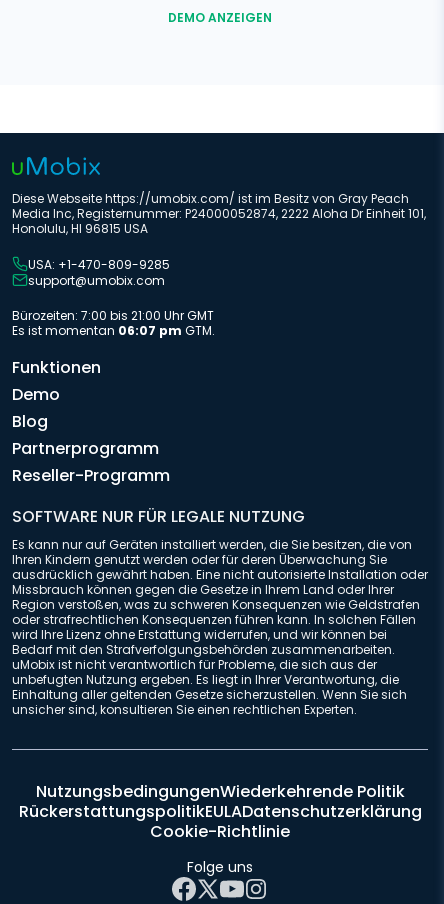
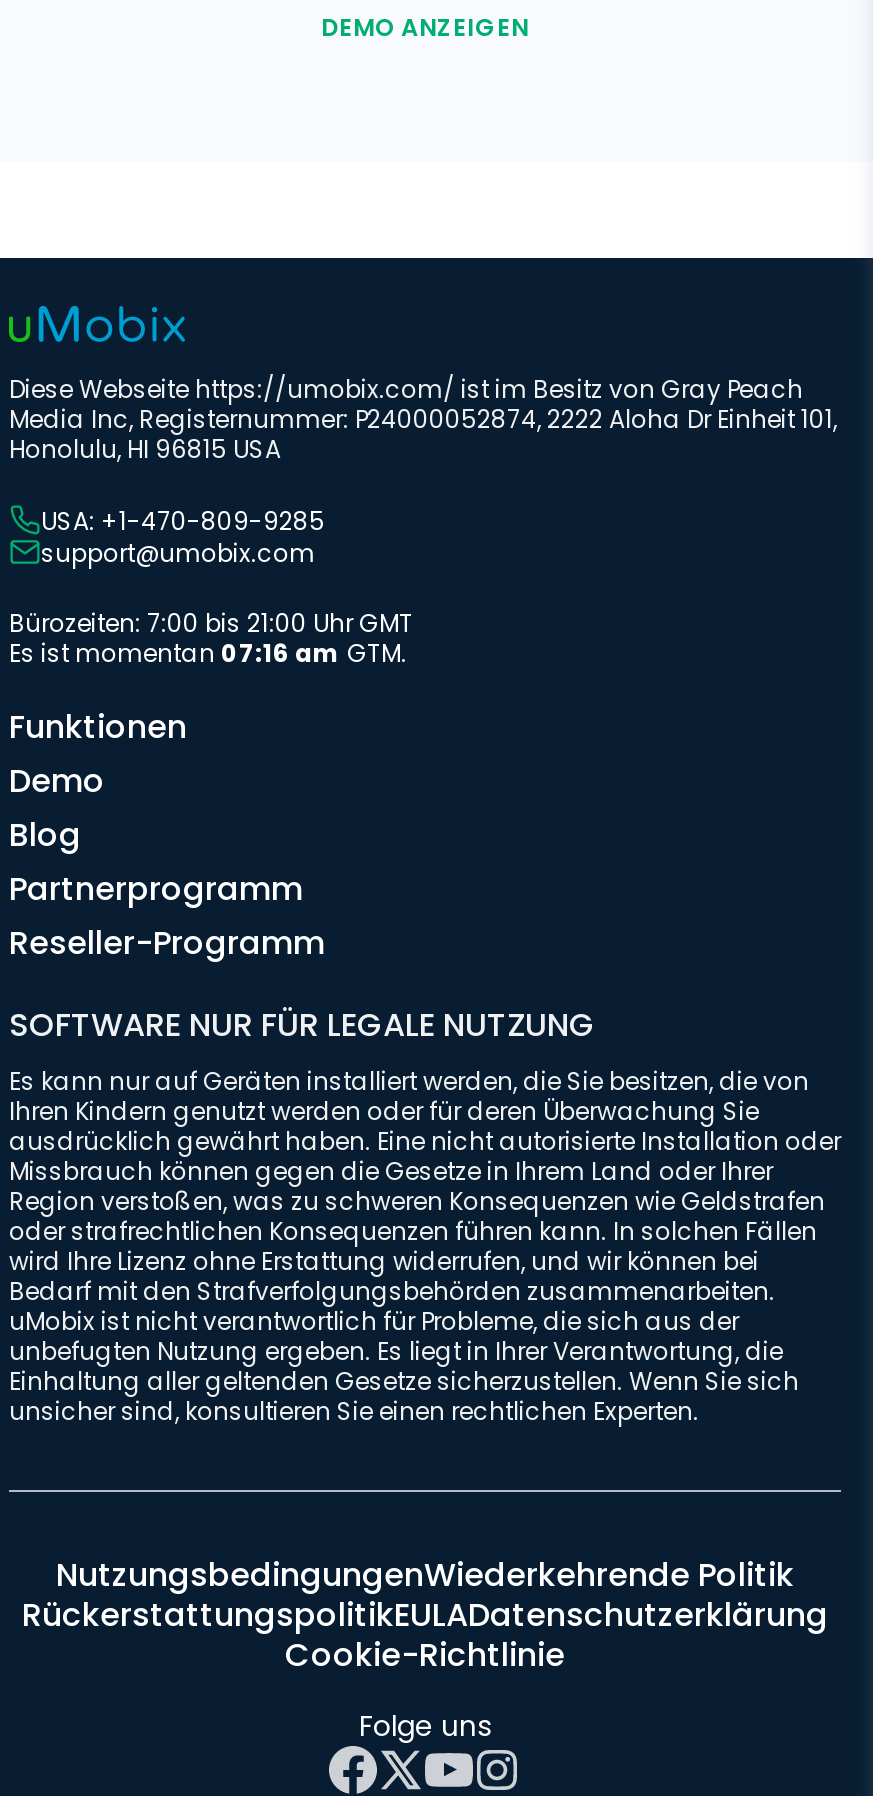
[12,322,215,339] Es ist momentan 06:07 pm GTM. -> [9,636,407,670] Es ist momentan 07:16 am GTM.

